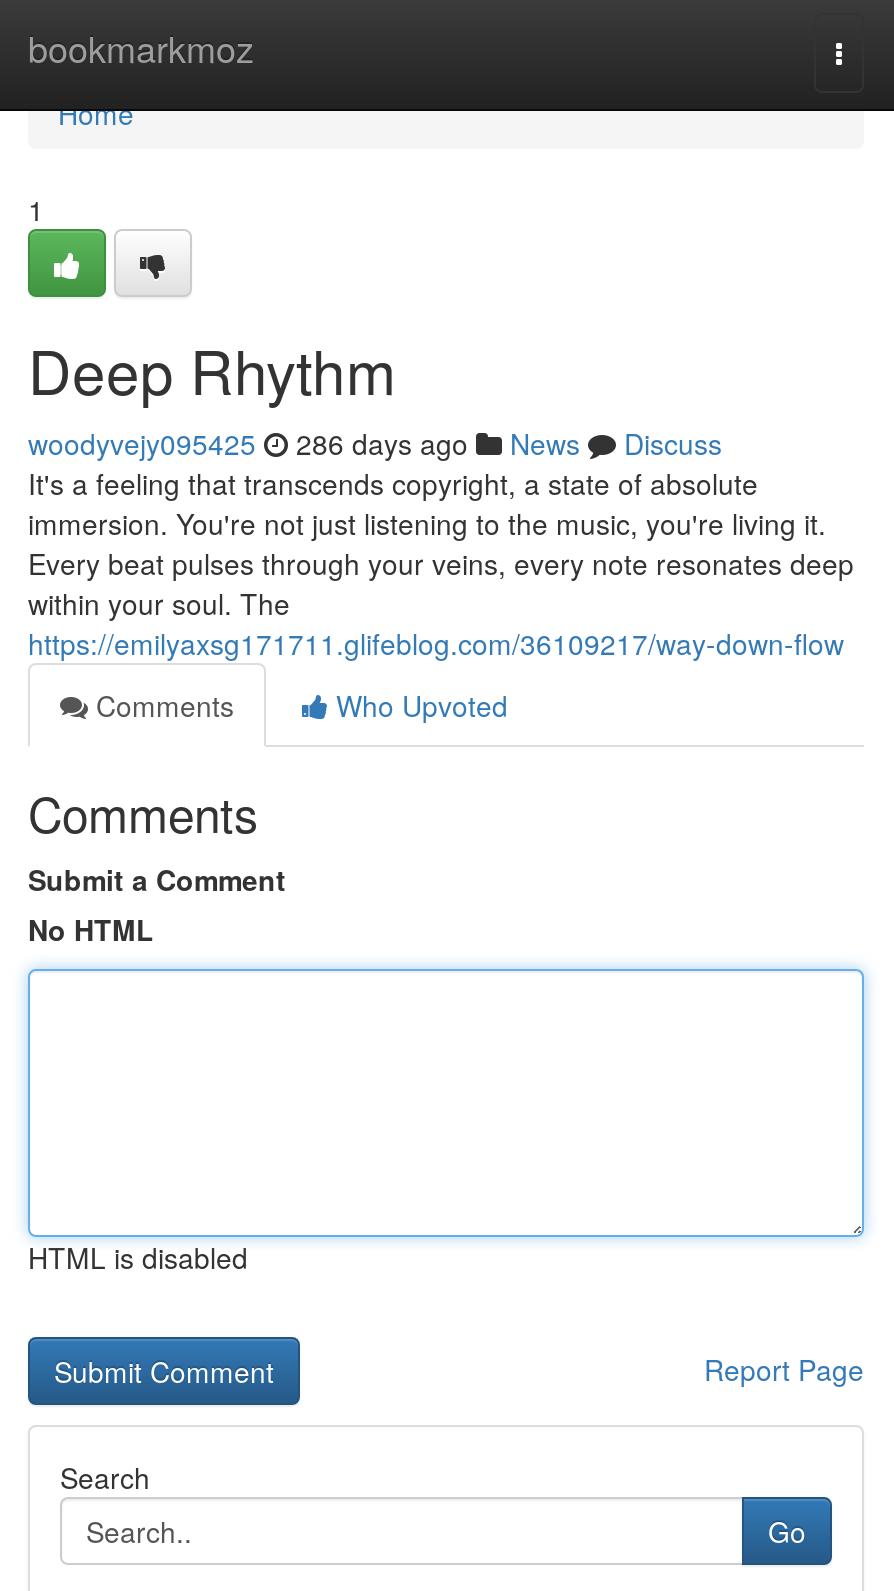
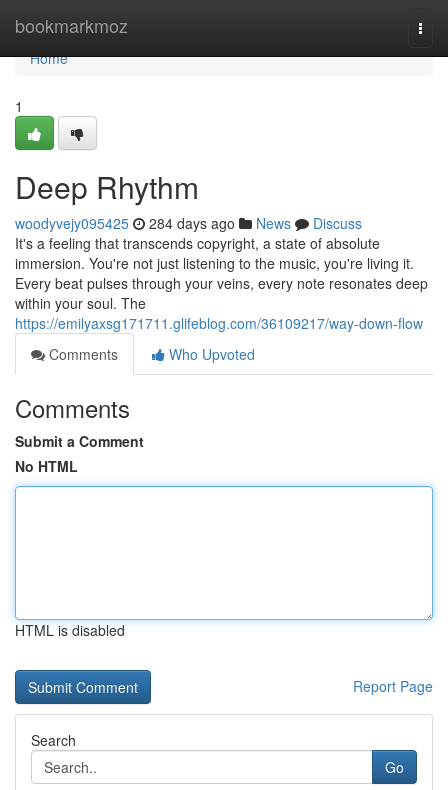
[28,423,722,463] woodyvejy095425 286 days ago News Discuss -> [15,213,362,233] woodyvejy095425 284 days ago News Discuss

